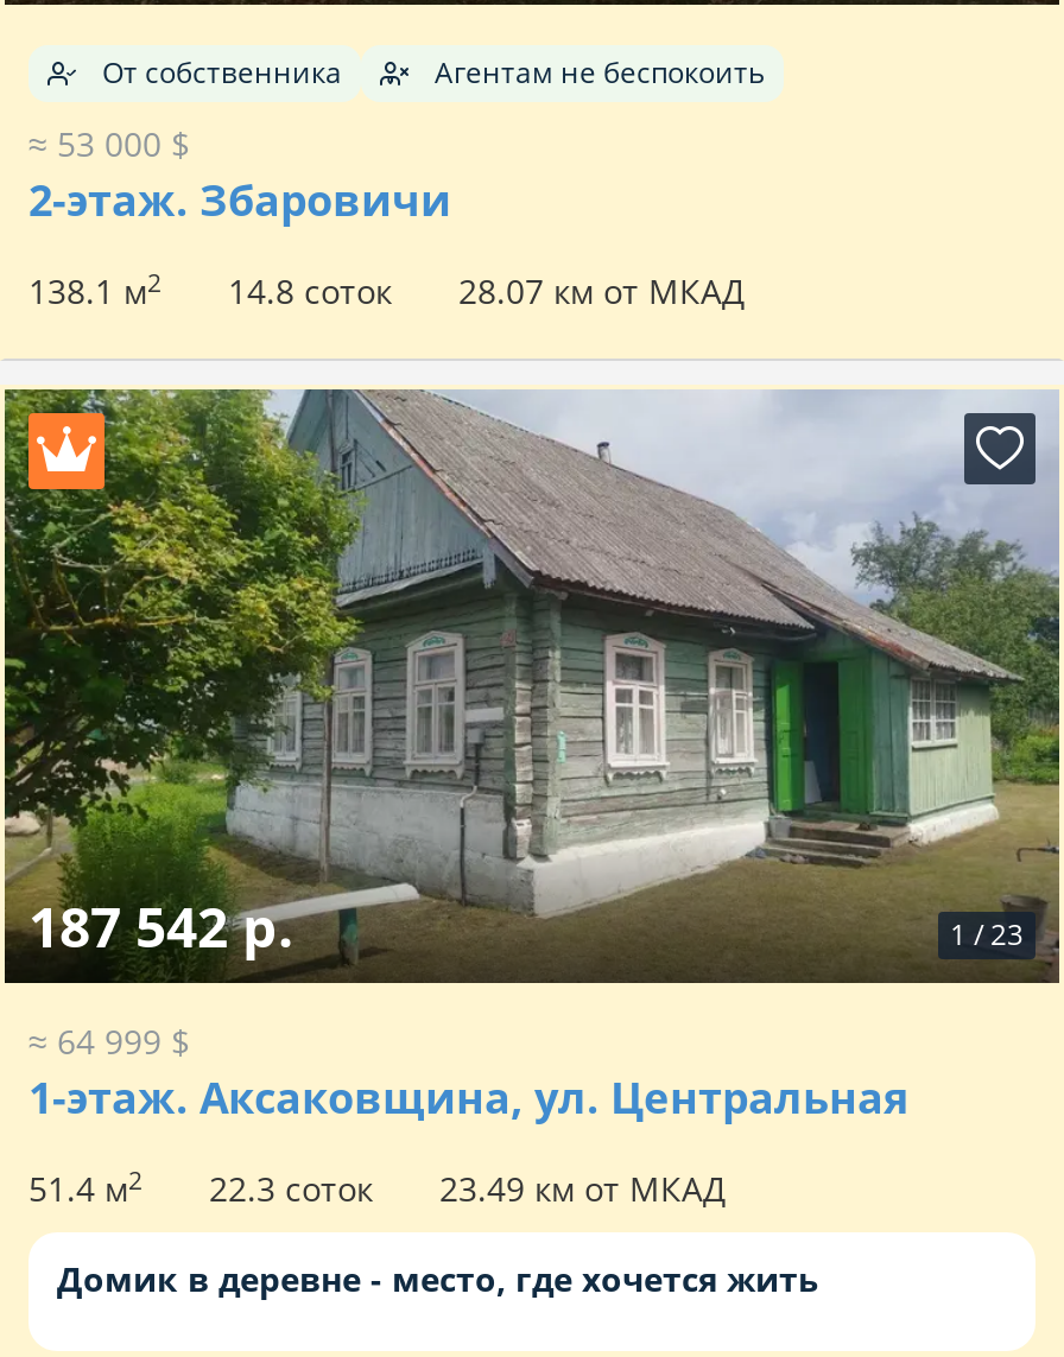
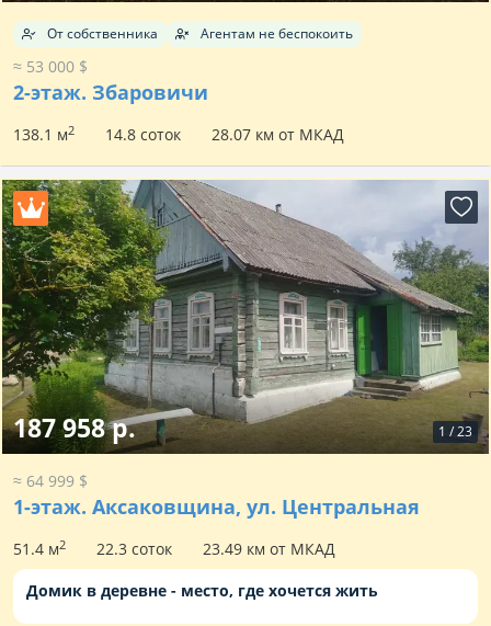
[28,888,294,964] 187 542 р. -> [13,410,136,445] 187 958 р.

